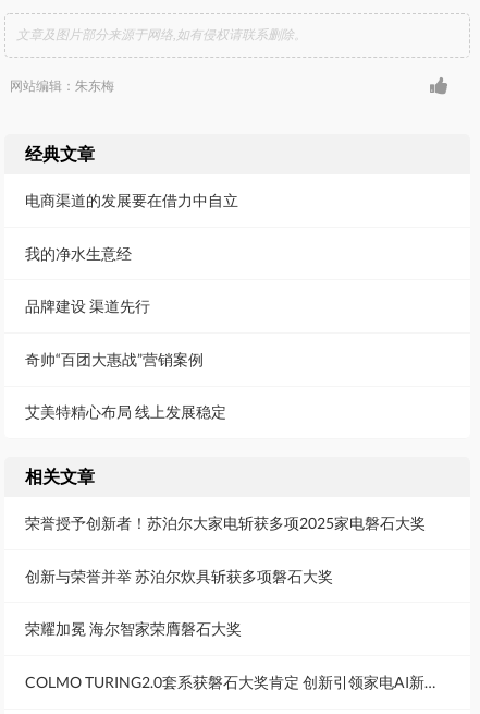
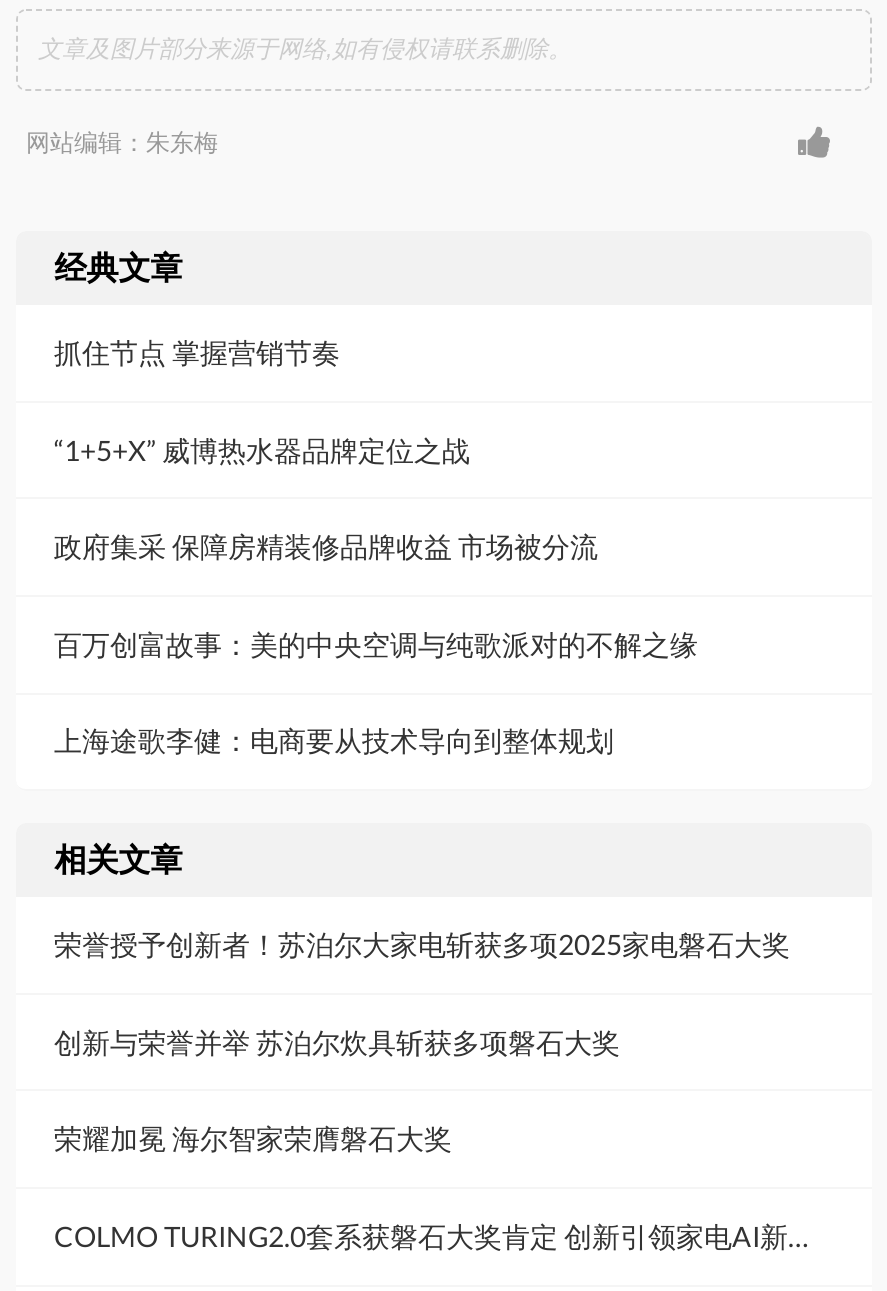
[25,191,238,209] 电商渠道的发展要在借力中自立 -> [54,335,340,369] 抓住节点 掌握营销节奏
[25,244,132,262] 我的净水生意经 -> [54,432,470,466] “1+5+X” 威博热水器品牌定位之战
[25,297,150,315] 品牌建设 渠道先行 -> [54,529,598,563] 政府集采 保障房精装修品牌收益 市场被分流
[25,350,204,368] 奇帅“百团大惠战”营销案例 -> [54,627,698,661] 百万创富故事：美的中央空调与纯歌派对的不解之缘
[25,403,226,421] 艾美特精心布局 线上发展稳定 -> [54,724,614,758] 上海途歌李健：电商要从技术导向到整体规划

